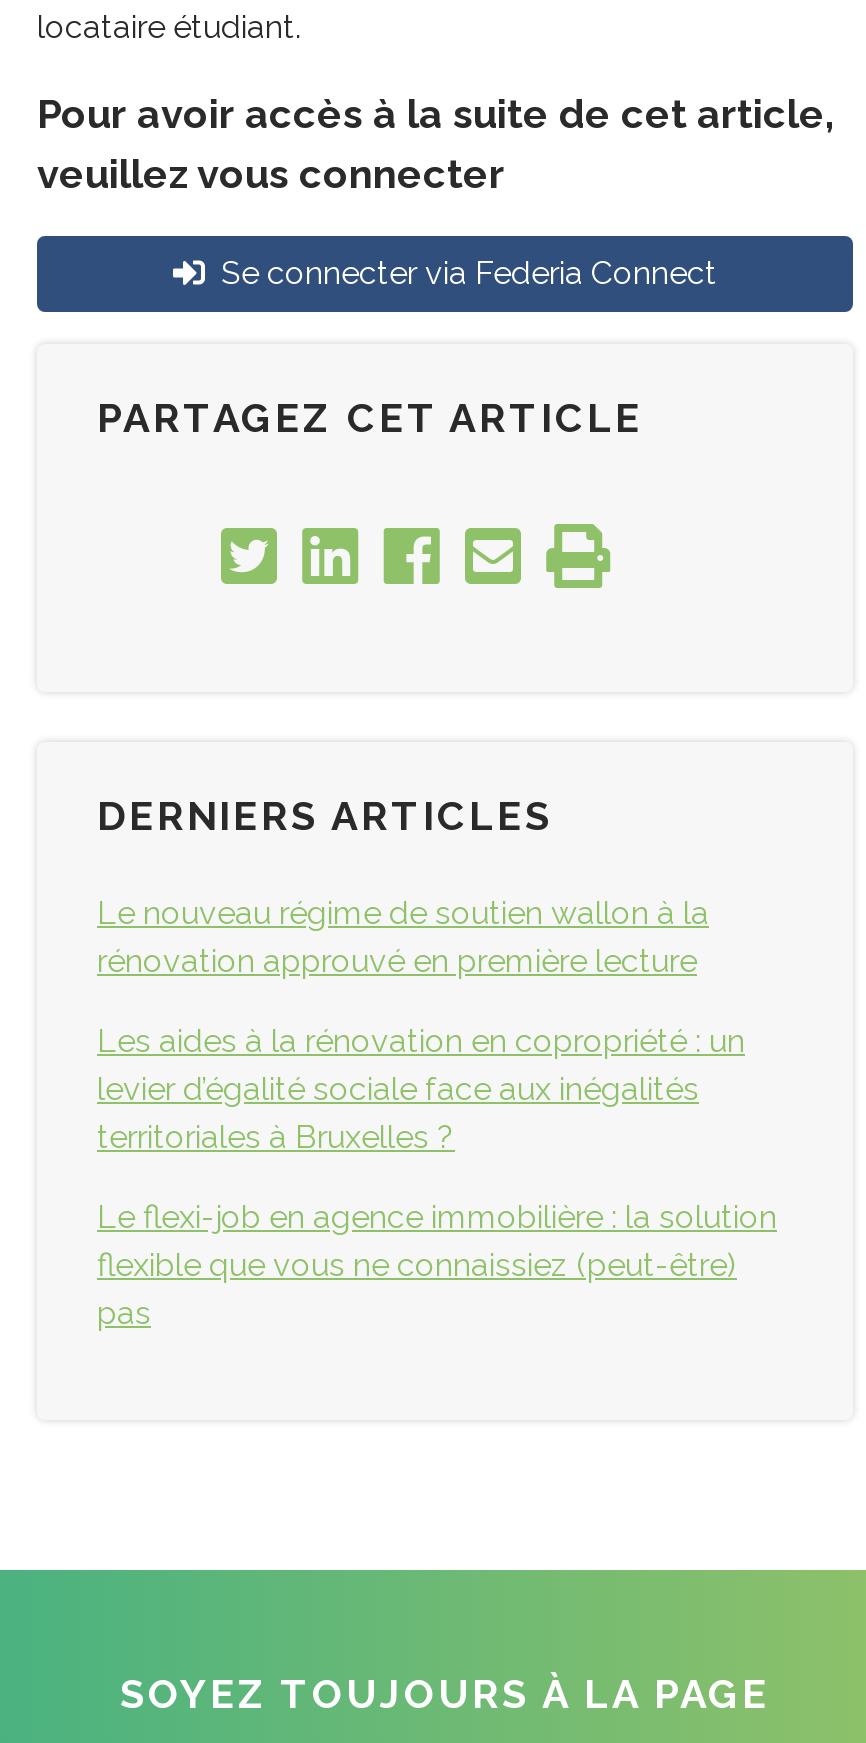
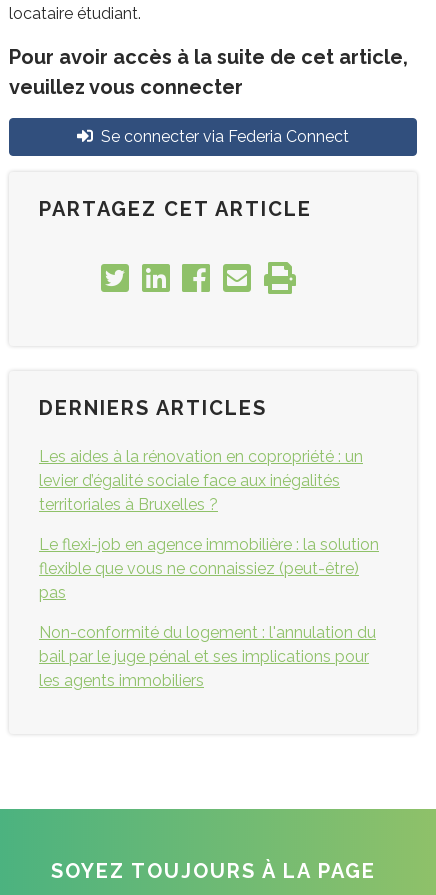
[97,894,709,980] Le nouveau régime de soutien wallon à la | rénovation approuvé en première lecture -> none
moved [97,1022,777,1332] -> [39,447,379,602]: Les aides à la rénovation en copropriété : un | levier d’égalité sociale face aux inégalités | territoriales à Bruxelles ? | Le flexi-job en agence immobilière : la solution | flexible que vous ne connaissiez (peut-être) | pas
none -> [39,623,376,690] Non-conformité du logement : l'annulation du | bail par le juge pénal et ses implications pour | les agents immobiliers

